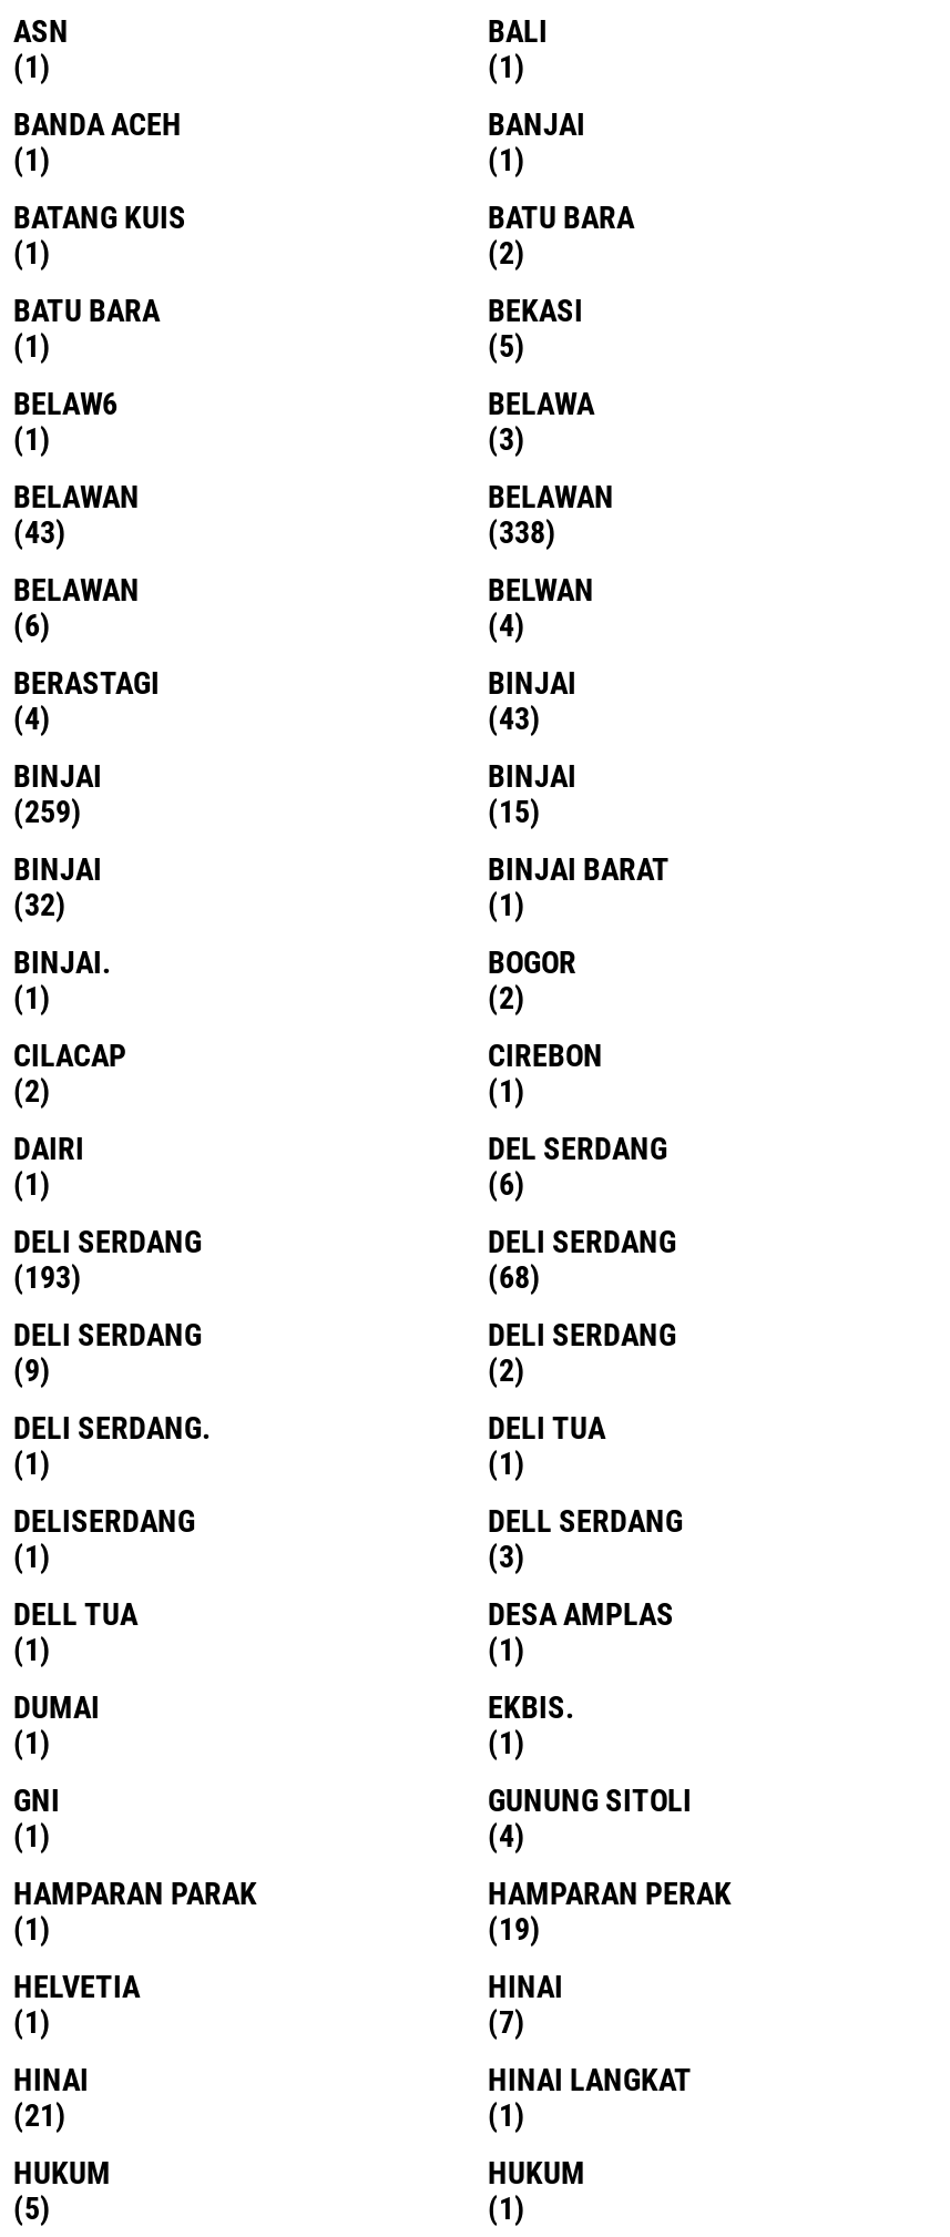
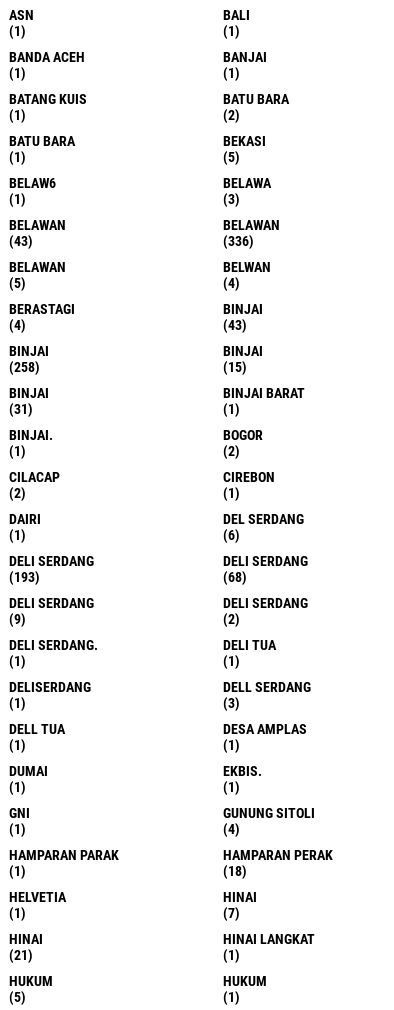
[488,515,556,550] (338) -> [223,233,254,249] (336)
[13,608,51,643] (6) -> [9,275,26,291] (5)
[13,794,82,830] (259) -> [9,359,40,375] (258)
[13,887,67,923] (32) -> [9,401,33,417] (31)
[488,1912,541,1947] (19) -> [223,863,247,879] (18)

